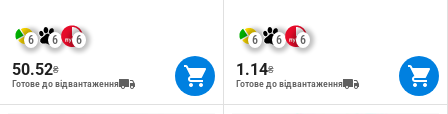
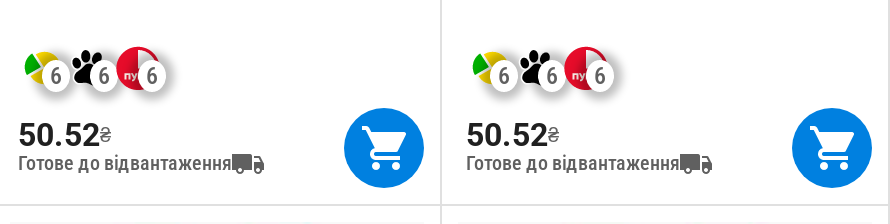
[236,60,274,79] 1.14₴ -> [466,116,560,154] 50.52₴

